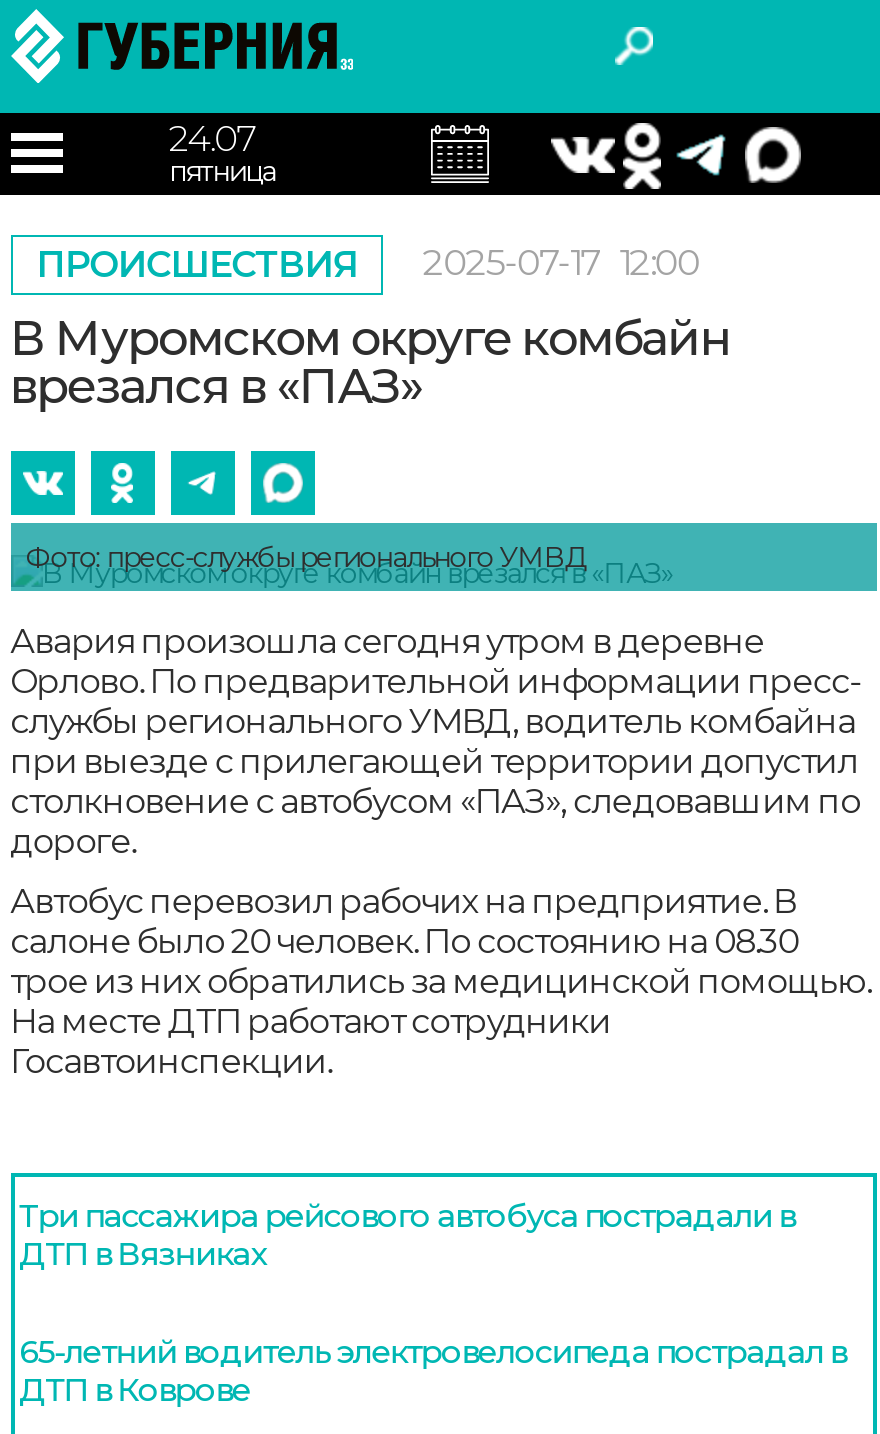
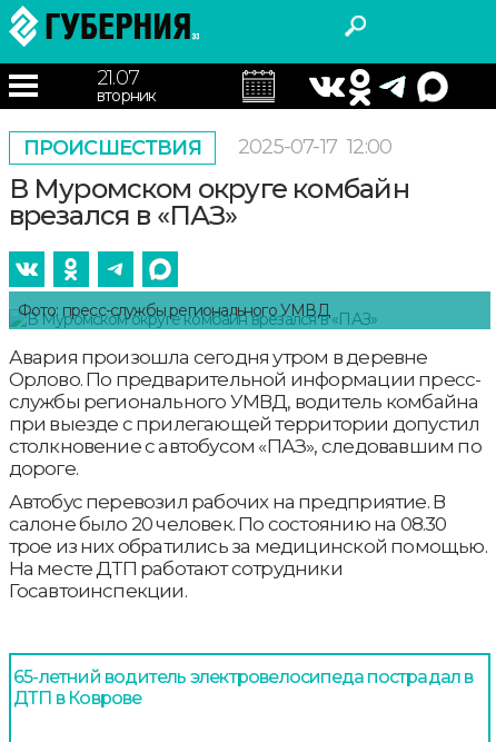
[169,117,276,189] 24.07 | пятница -> [97,65,156,105] 21.07 | вторник
[19,1198,795,1274] Три пассажира рейсового автобуса пострадали в | ДТП в Вязниках -> none

